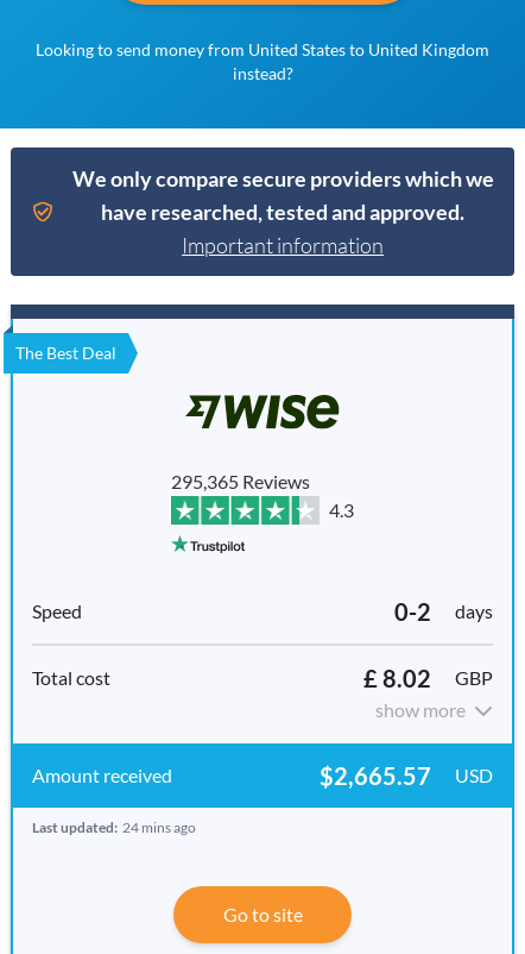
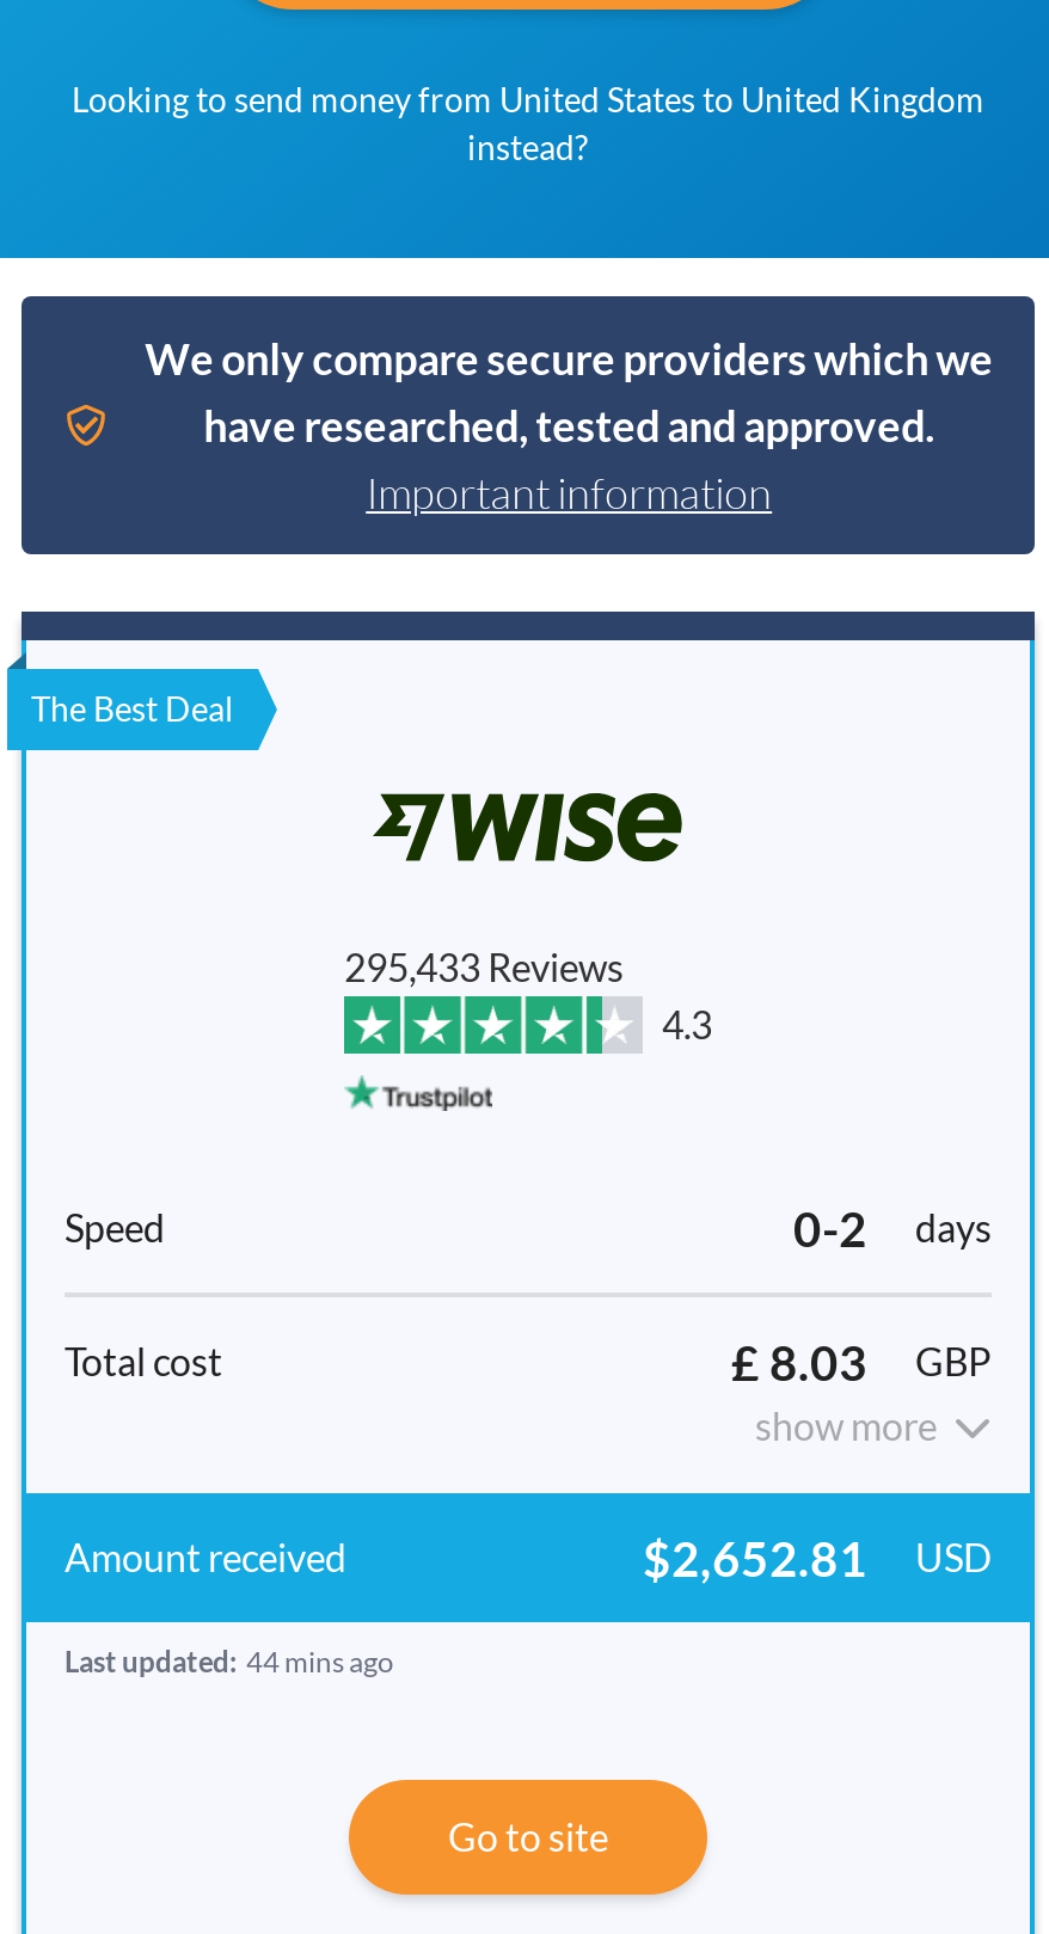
[171,470,310,492] 295,365 Reviews -> [344,944,624,989] 295,433 Reviews
[363,664,493,692] £ 8.02 GBP -> [731,1333,992,1390] £ 8.03 GBP
[320,761,493,790] $2,665.57 USD -> [643,1529,992,1586] $2,652.81 USD
[32,818,196,836] Last updated: 24 mins ago -> [65,1644,394,1680] Last updated: 44 mins ago

